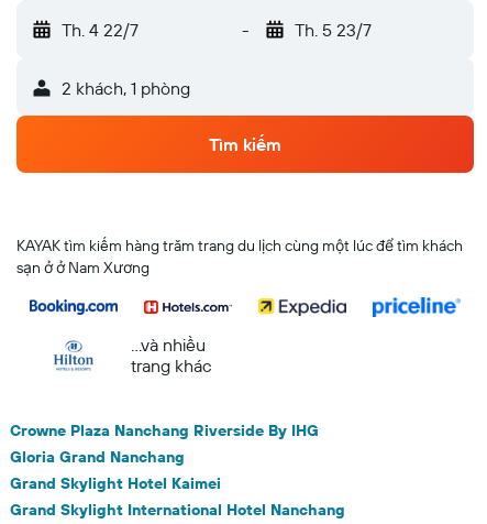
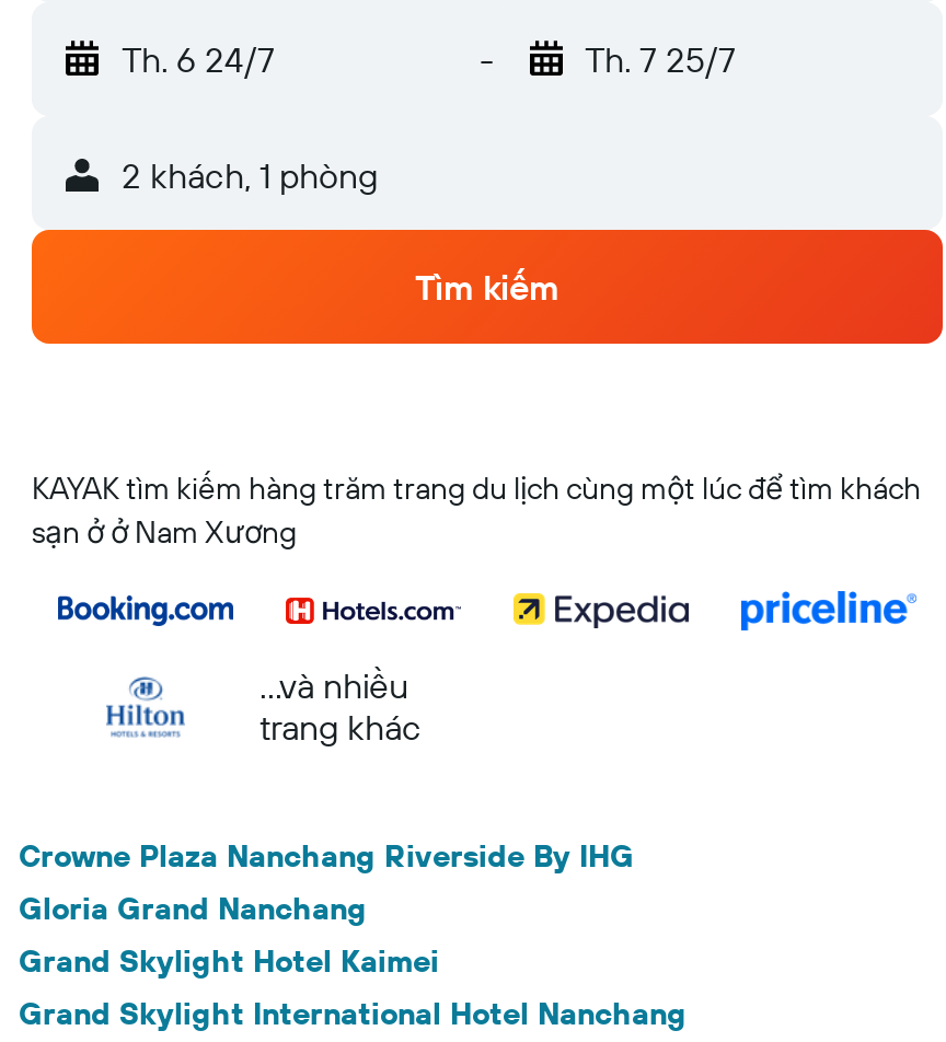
[62,19,139,41] Th. 4 22/7 -> [122,37,275,81] Th. 6 24/7
[294,19,371,41] Th. 5 23/7 -> [585,37,736,81] Th. 7 25/7

